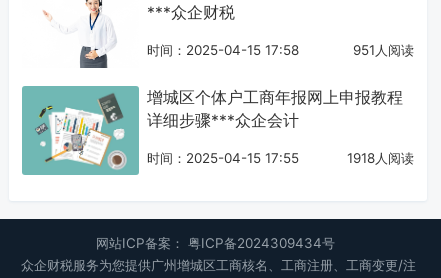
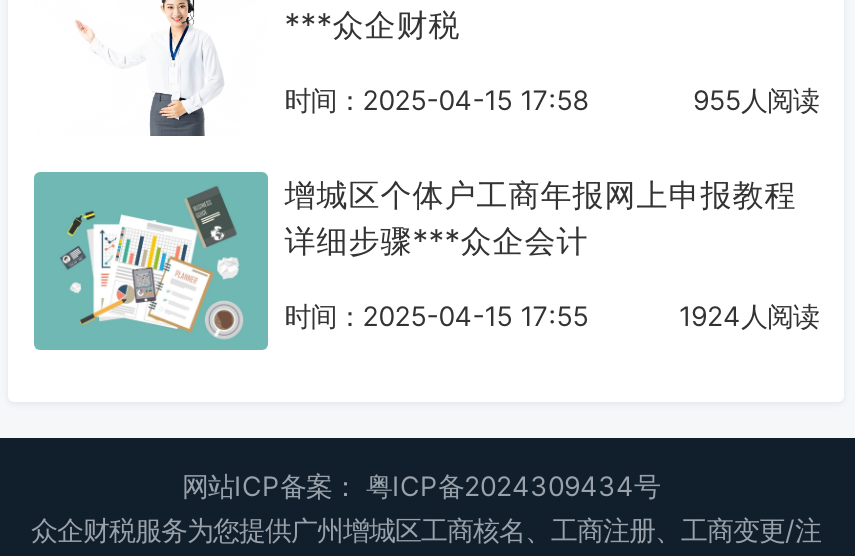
[353,42,414,58] 951人阅读 -> [693,84,819,116] 955人阅读
[347,150,414,166] 1918人阅读 -> [679,299,819,331] 1924人阅读

